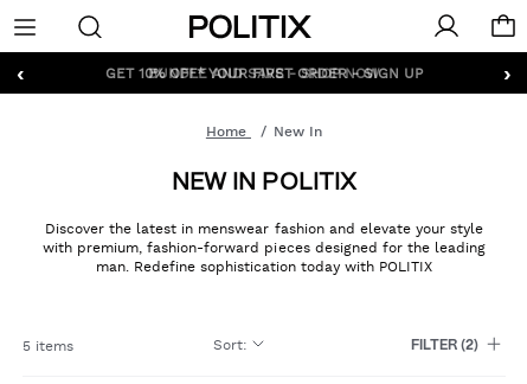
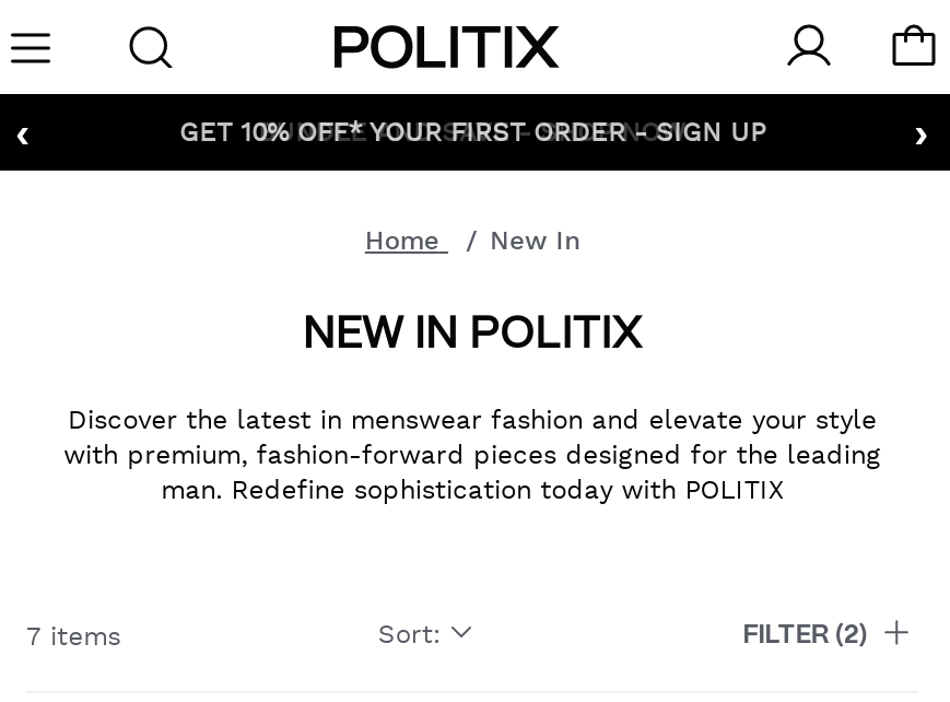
[23,338,74,354] 5 items -> [26,621,120,652] 7 items

